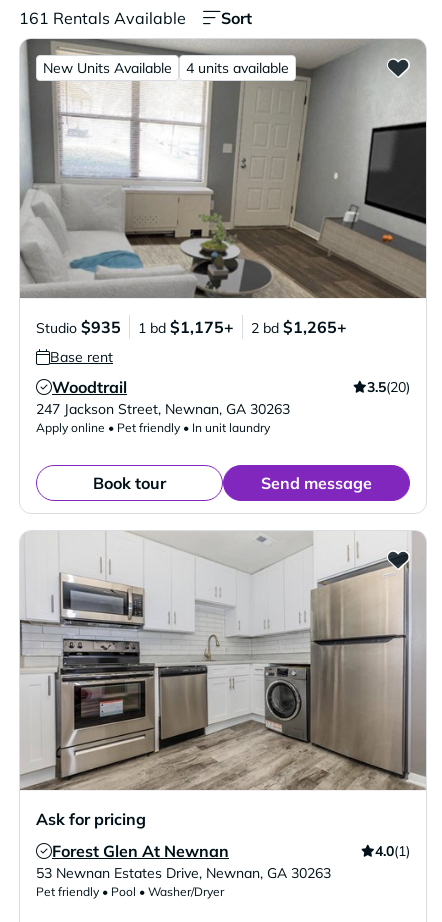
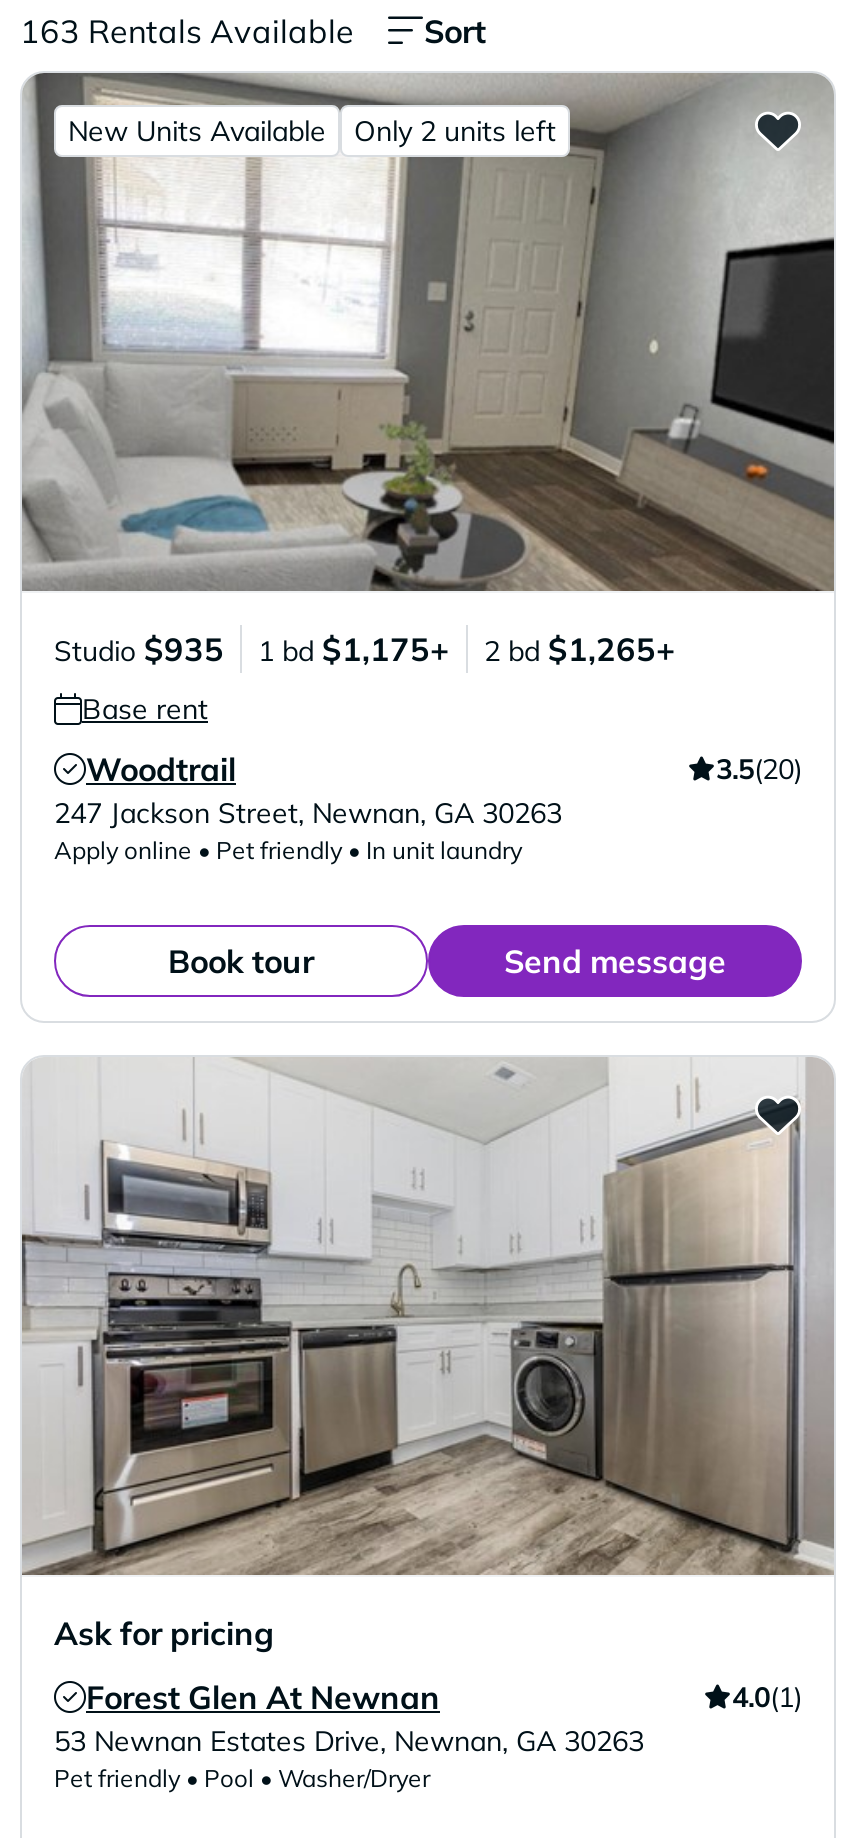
[19,8,186,28] 161 Rentals Available -> [20,11,354,51] 163 Rentals Available
[186,59,289,77] 4 units available -> [354,113,556,149] Only 2 units left

